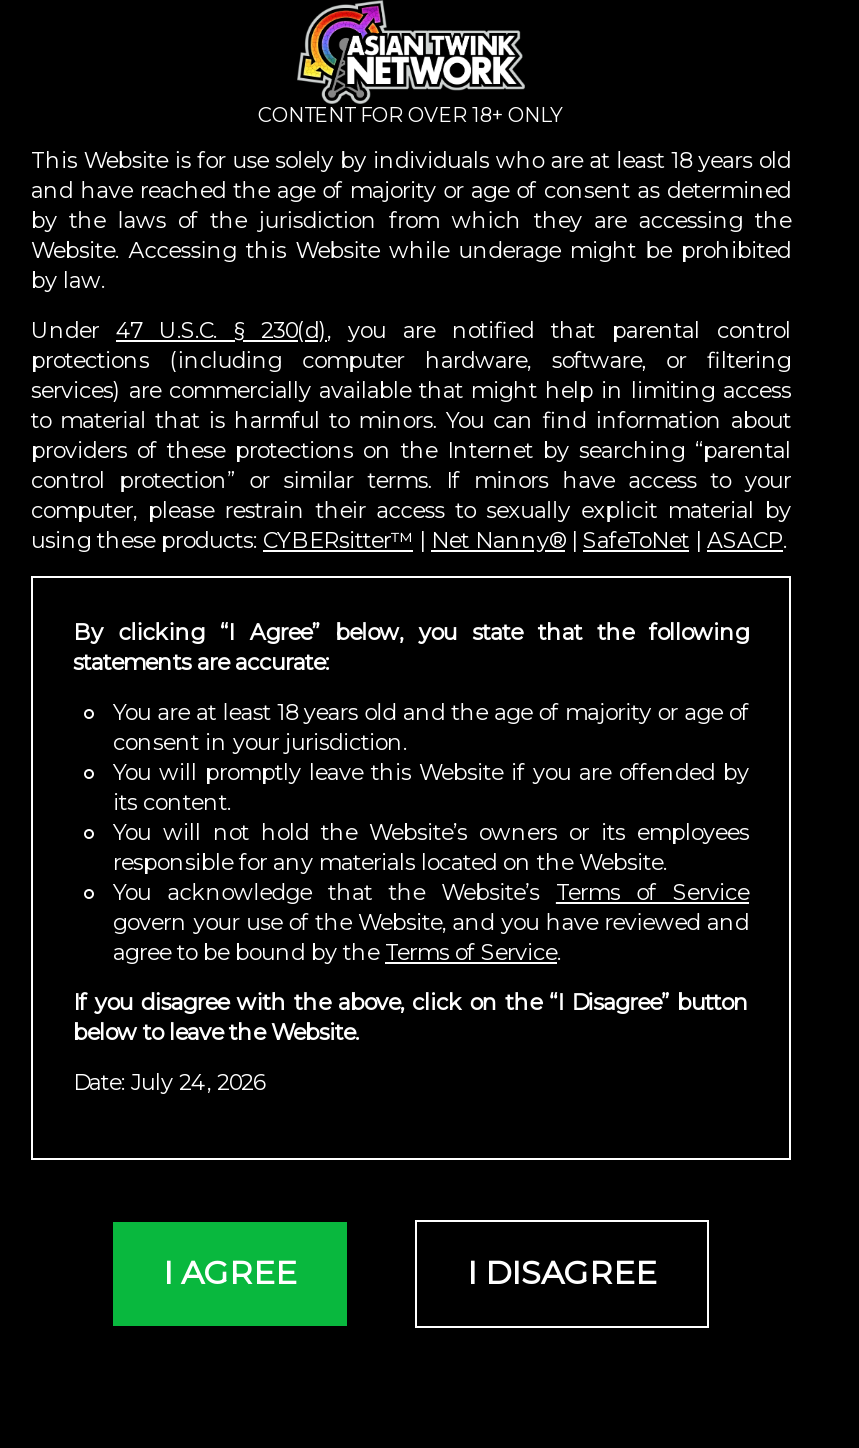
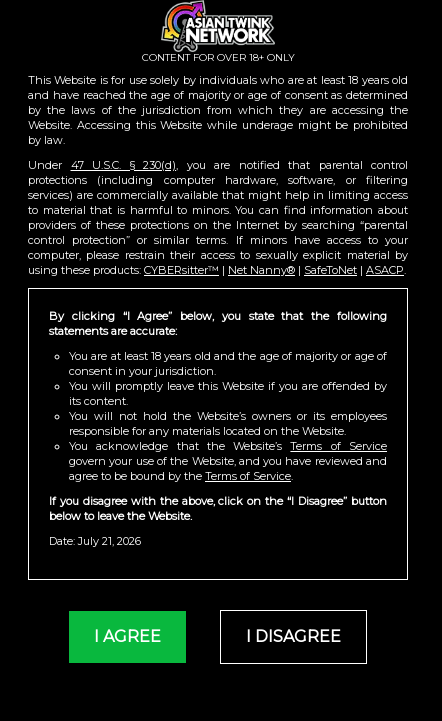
[73,1069,265,1097] Date: July 24, 2026 -> [49,534,141,548] Date: July 21, 2026

